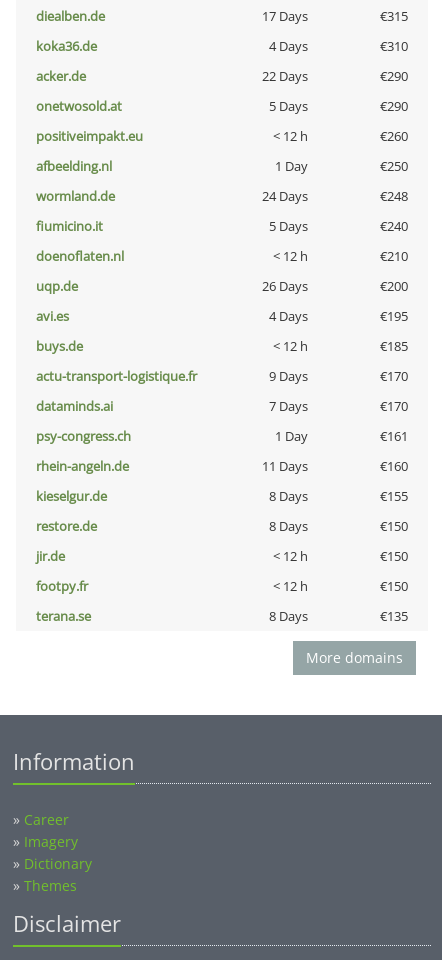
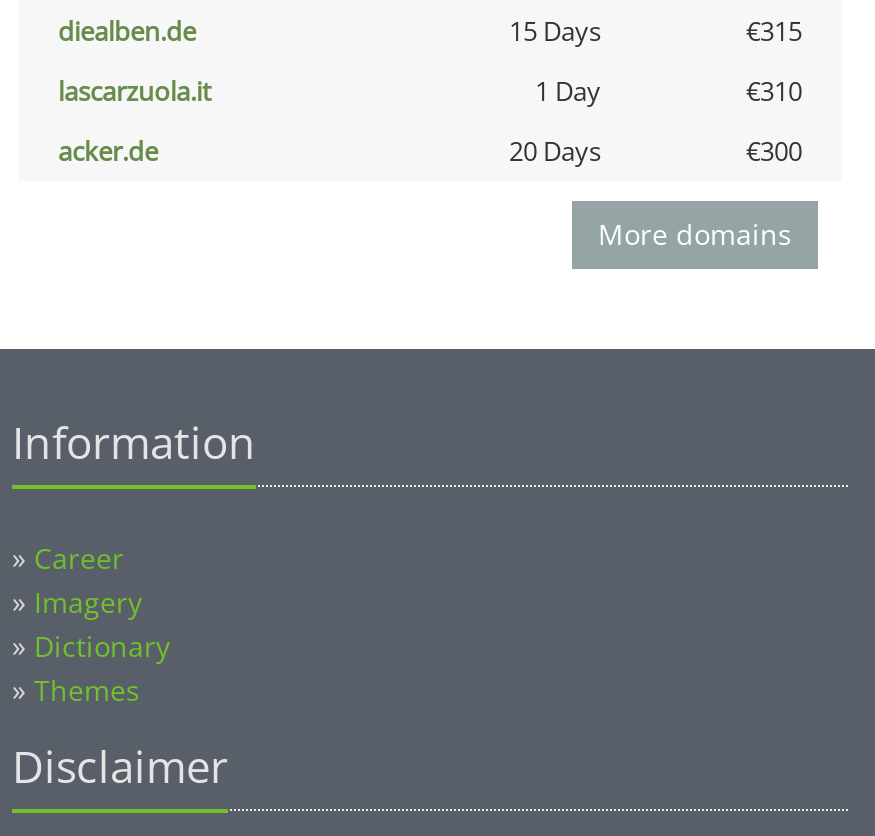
[261,7,307,25] 17 Days -> [509,13,601,49] 15 Days
[36,37,307,55] koka36.de | 4 Days -> [58,73,601,109] lascarzuola.it | 1 Day
[36,67,408,625] 22 Days | €290 | onetwosold.at | 5 Days | €290 | positiveimpakt.eu | < 12 h | €260 | afbeelding.nl | 1 Day | €250 | wormland.de | 24 Days | €248 | fiumicino.it | 5 Days | €240 | doenoflaten.nl | < 12 h | €210 | uqp.de | 26 Days | €200 | avi.es | 4 Days | €195 | buys.de | < 12 h | €185 | actu-transport-logistique.fr | 9 Days | €170 | dataminds.ai | 7 Days | €170 | psy-congress.ch | 1 Day | €161 | rhein-angeln.de | 11 Days | €160 | kieselgur.de | 8 Days | €155 | restore.de | 8 Days | €150 | jir.de | < 12 h | €150 | footpy.fr | < 12 h | €150 | terana.se | 8 Days | €135 -> [509,133,802,169] 20 Days | €300

